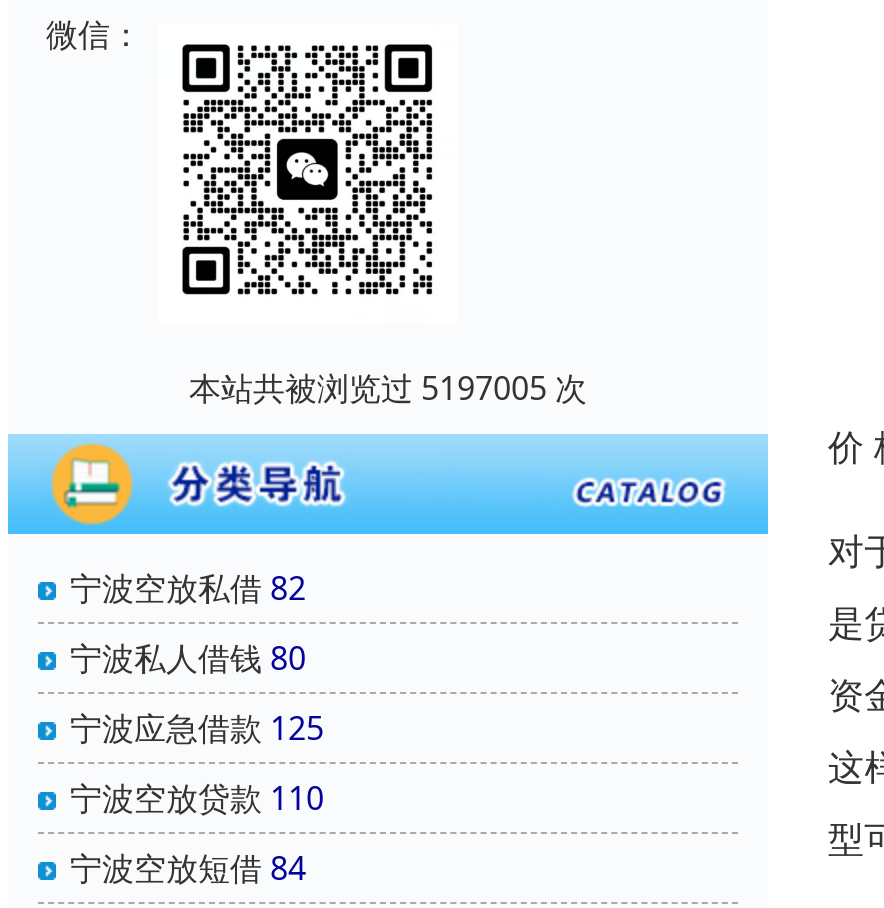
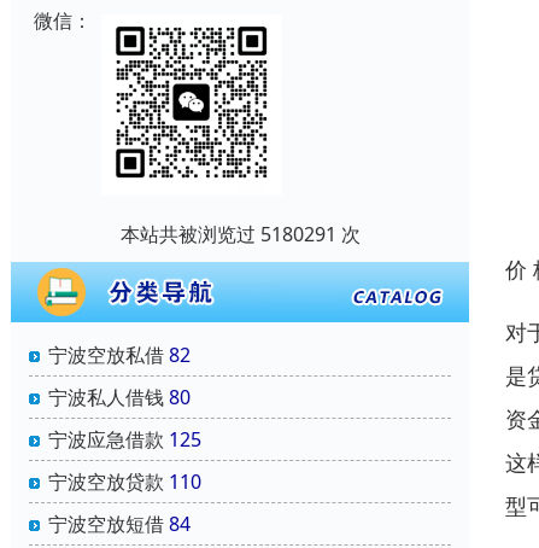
[189,366,587,410] 本站共被浏览过 5197005 次 -> [120,221,360,248] 本站共被浏览过 5180291 次

